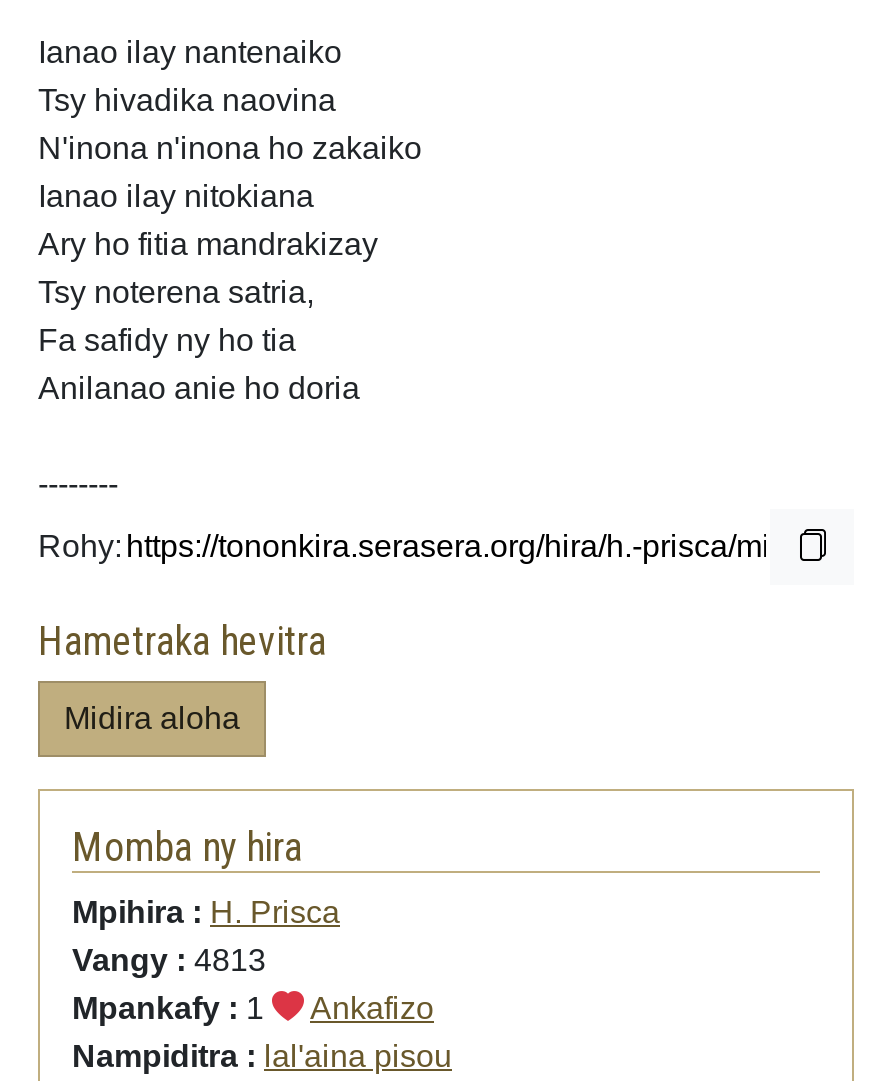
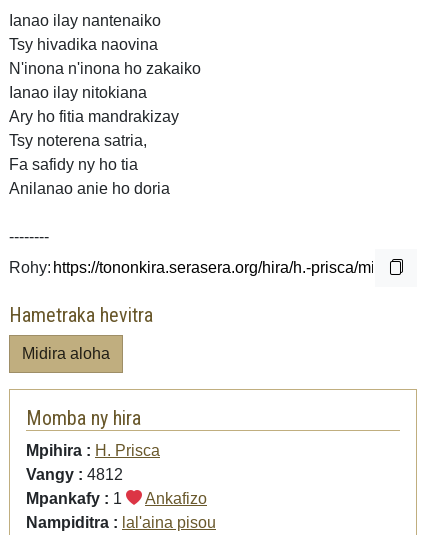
[72,943,266,977] Vangy : 4813 -> [26,466,123,483] Vangy : 4812

